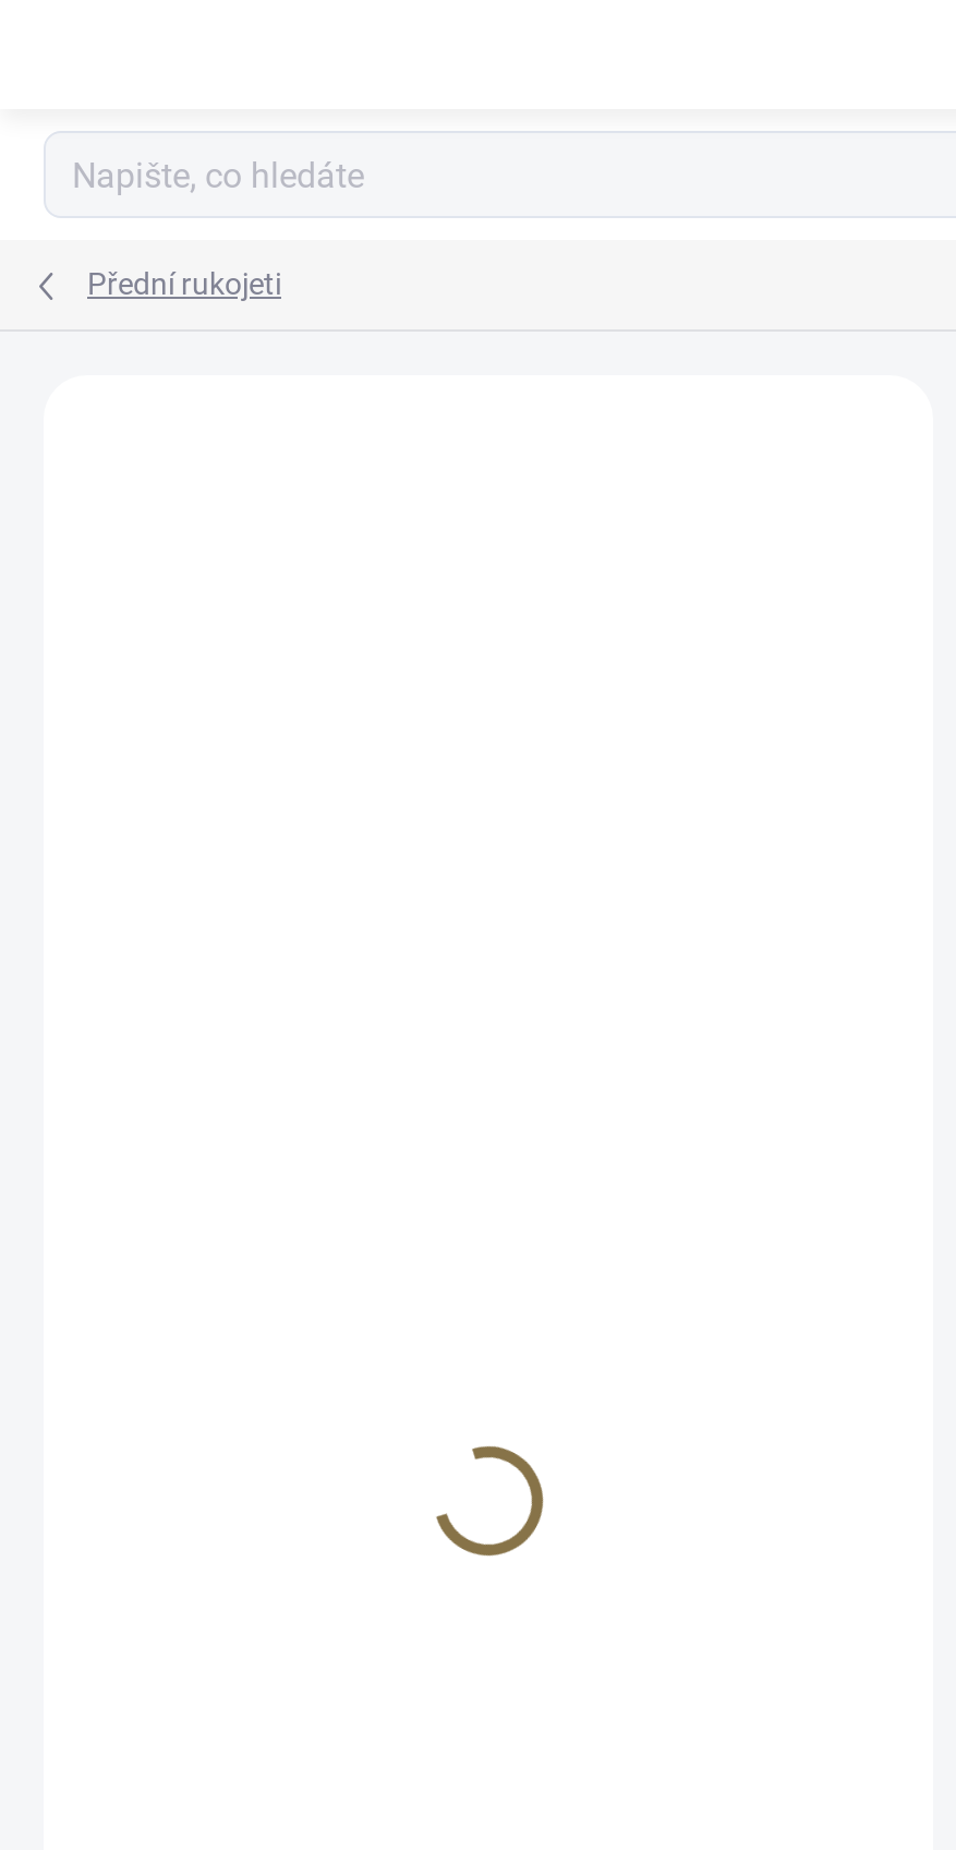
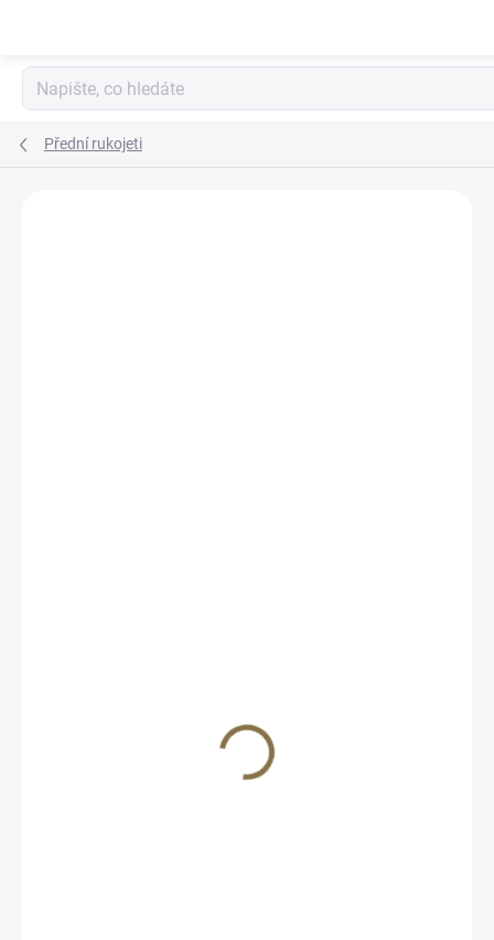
[434,1429,545,1560] [image] -> [218,722,276,789] [image]

